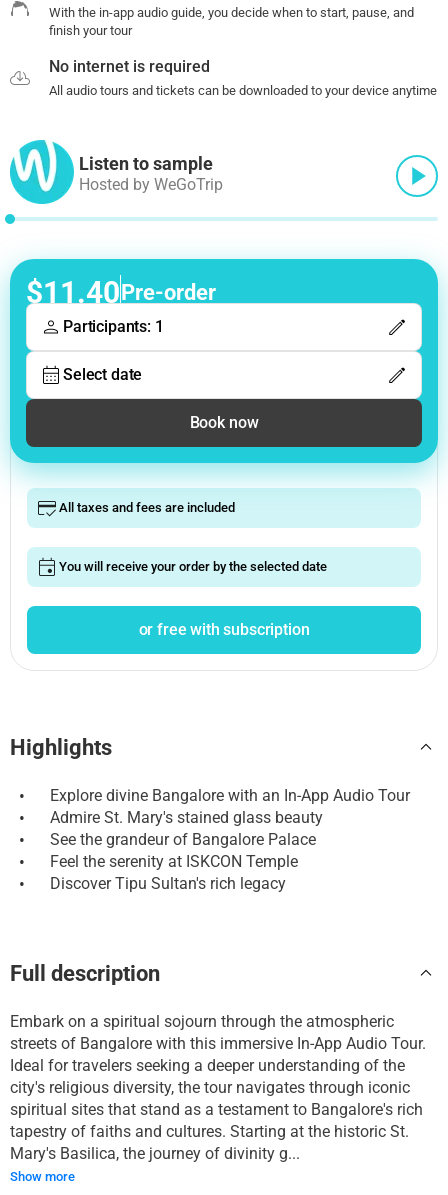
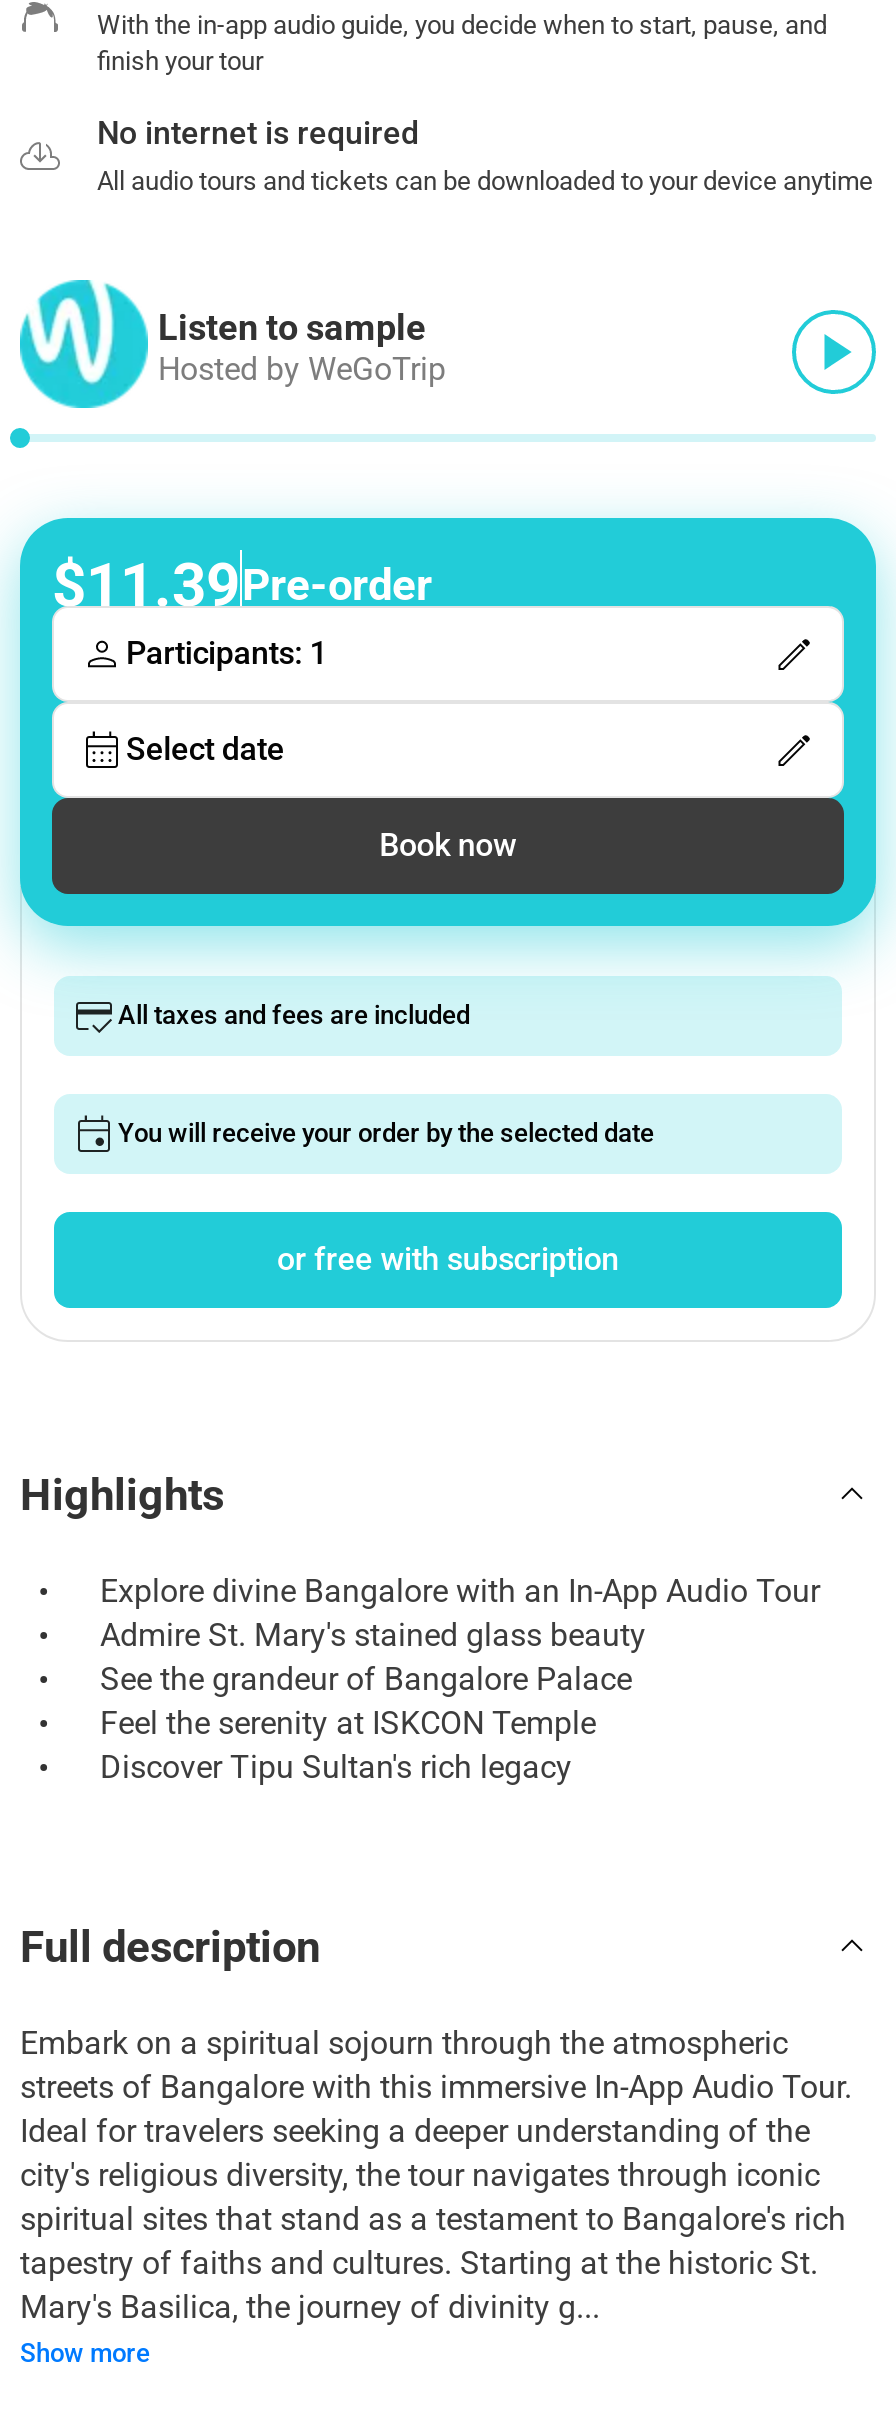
[26,275,216,310] $11.40Pre-order -> [52,550,432,620] $11.39Pre-order

